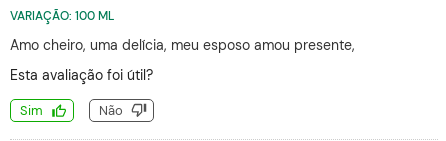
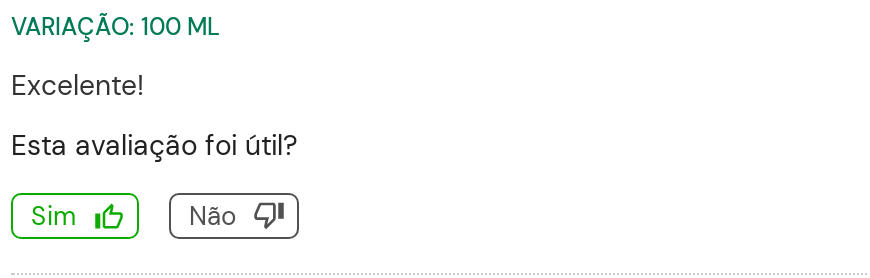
[10,36,355,54] Amo cheiro, uma delícia, meu esposo amou presente, -> [11,67,145,103] Excelente!

